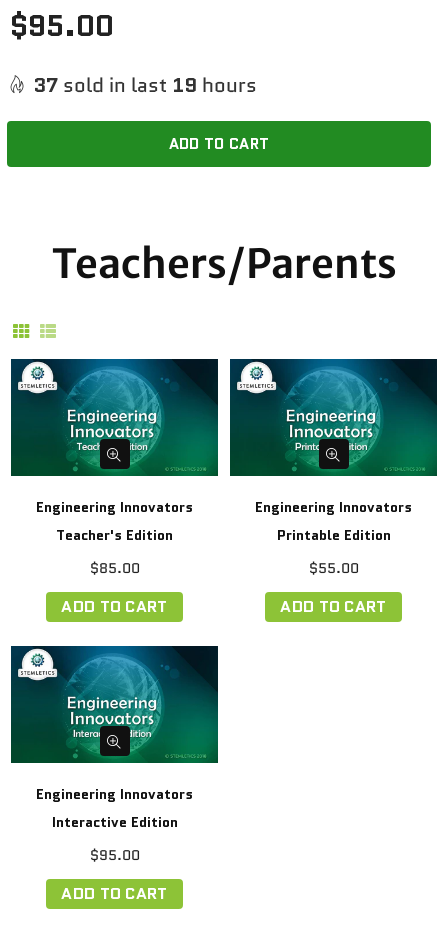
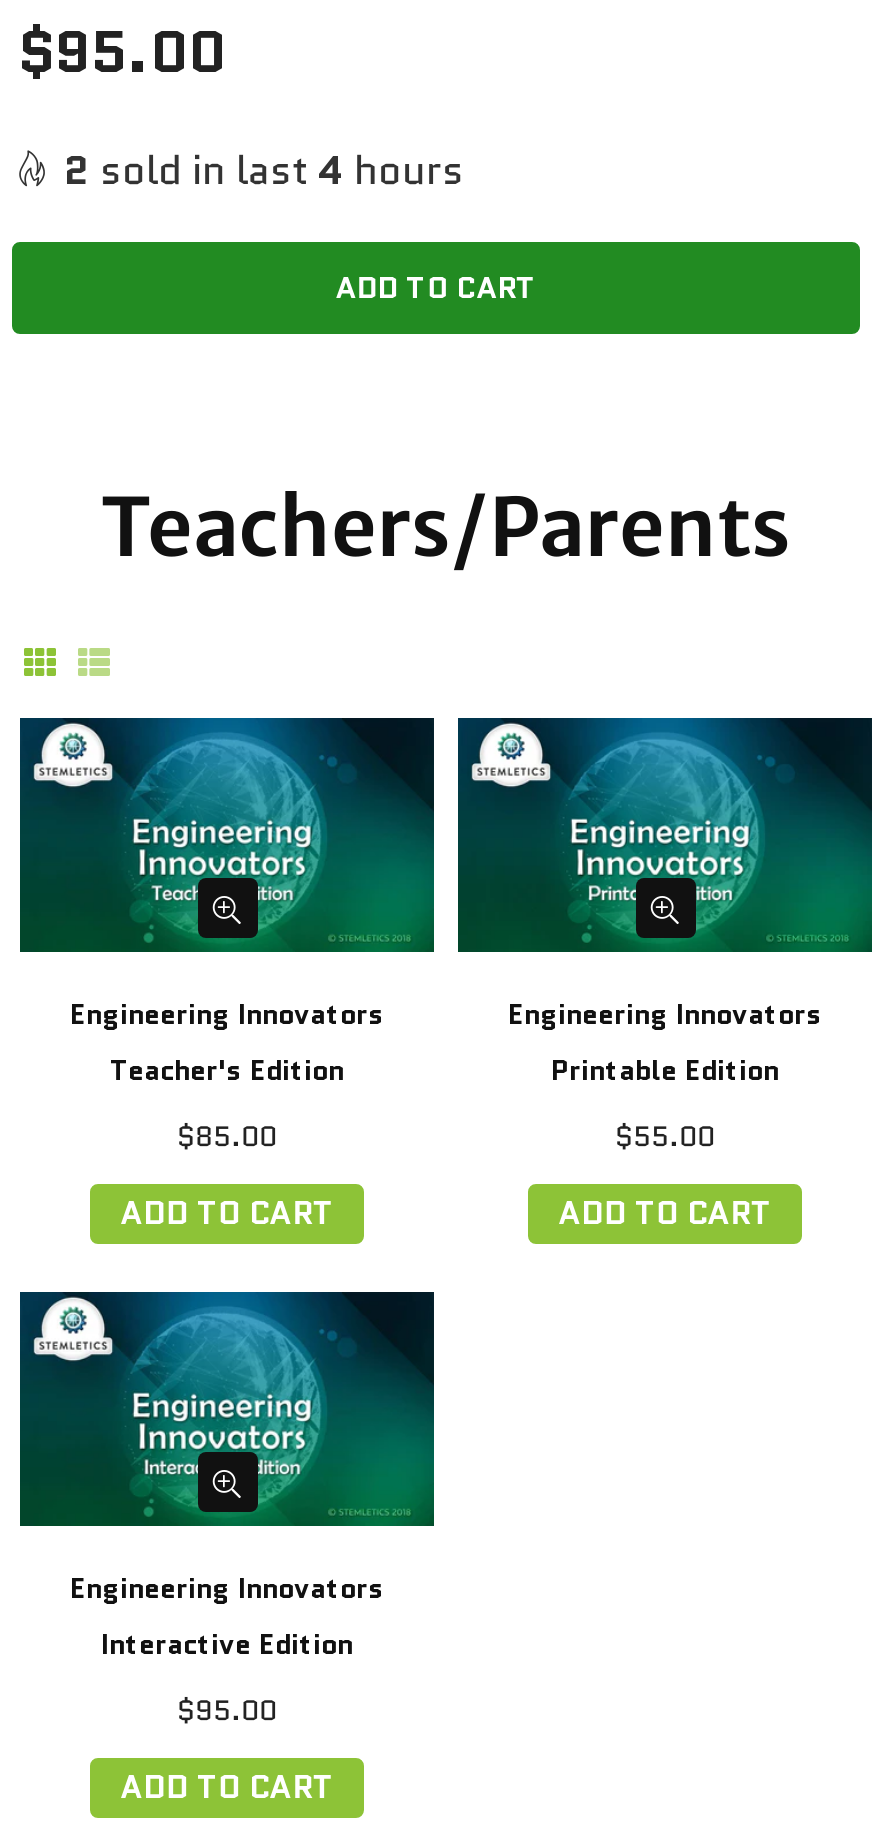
[33,71,257,99] 37 sold in last 19 hours -> [64,143,464,199] 2 sold in last 4 hours

